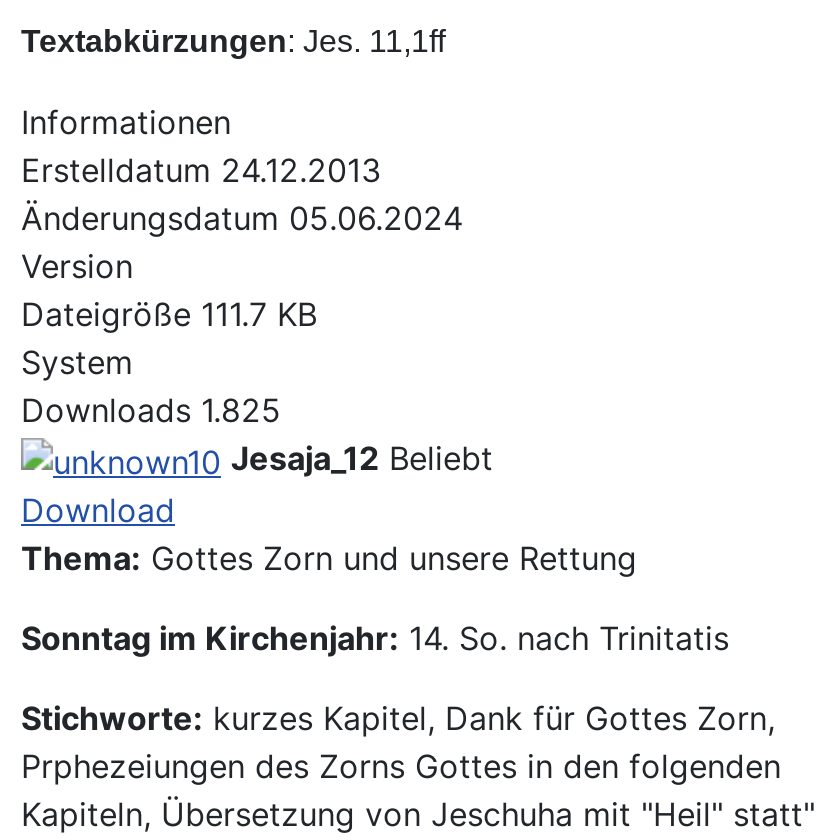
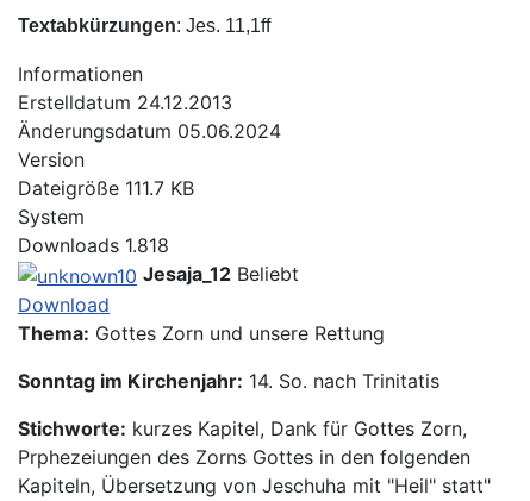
[21,390,281,430] Downloads 1.825 -> [18,233,169,257] Downloads 1.818

